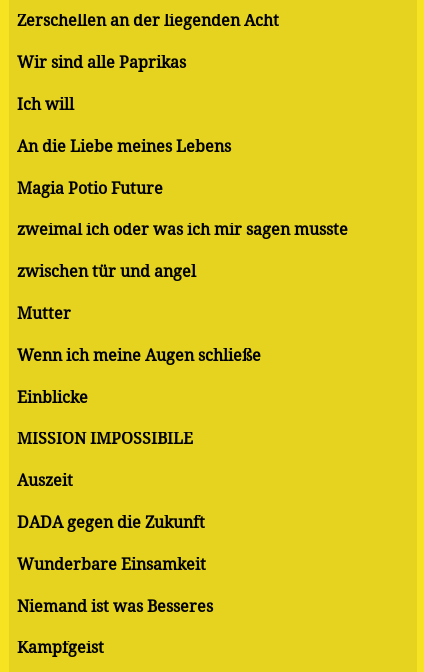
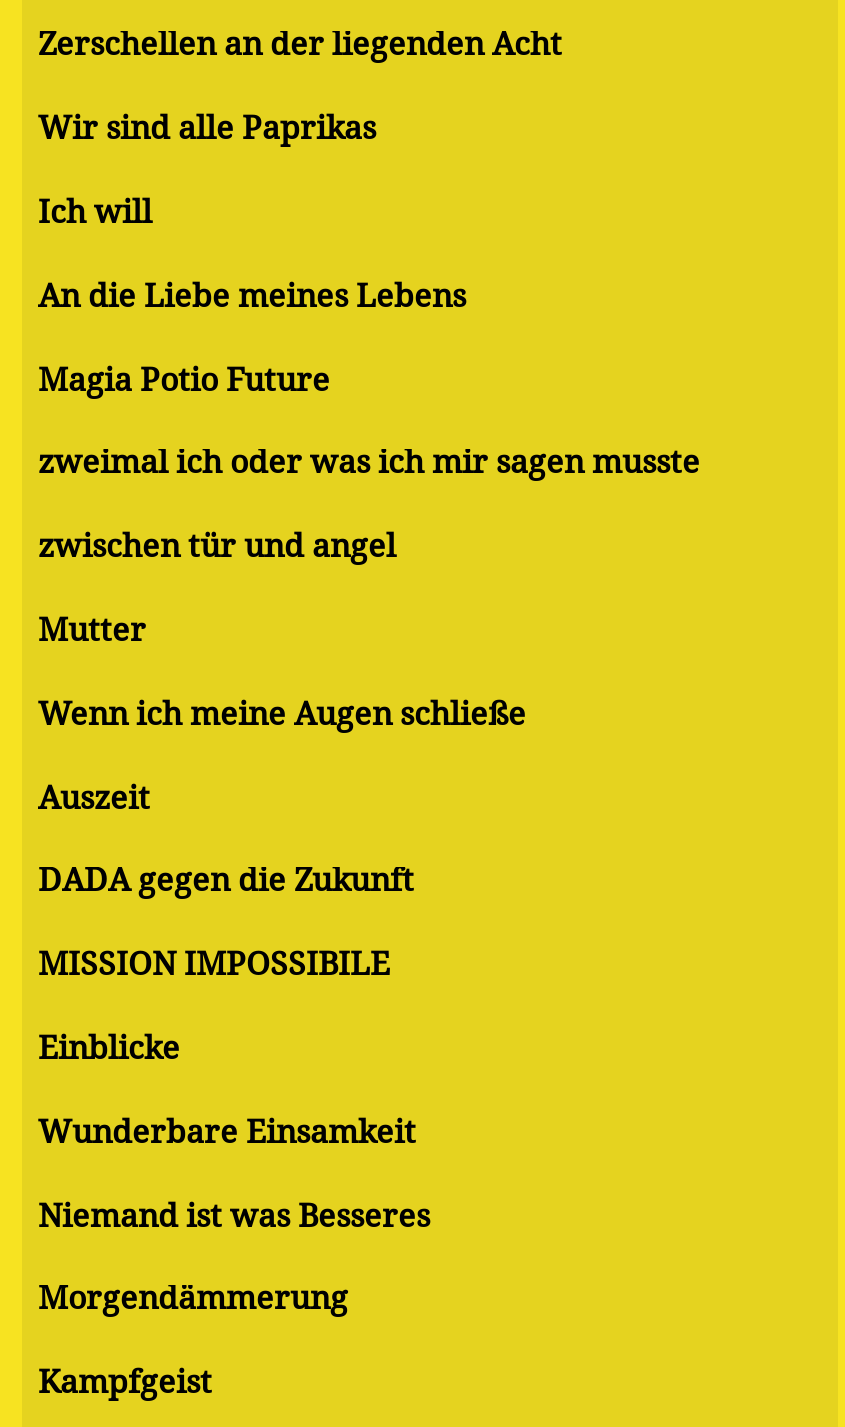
moved [17,387,193,448] -> [38,945,390,1067]: Einblicke | MISSION IMPOSSIBILE
moved [17,471,205,532] -> [38,778,414,900]: Auszeit | DADA gegen die Zukunft
none -> [38,1280,348,1318] Morgendämmerung

